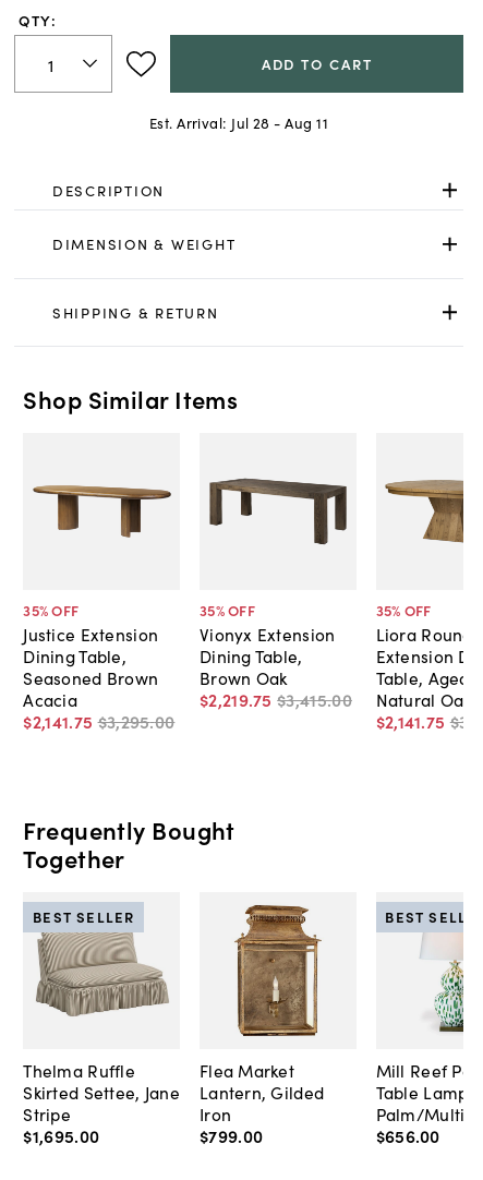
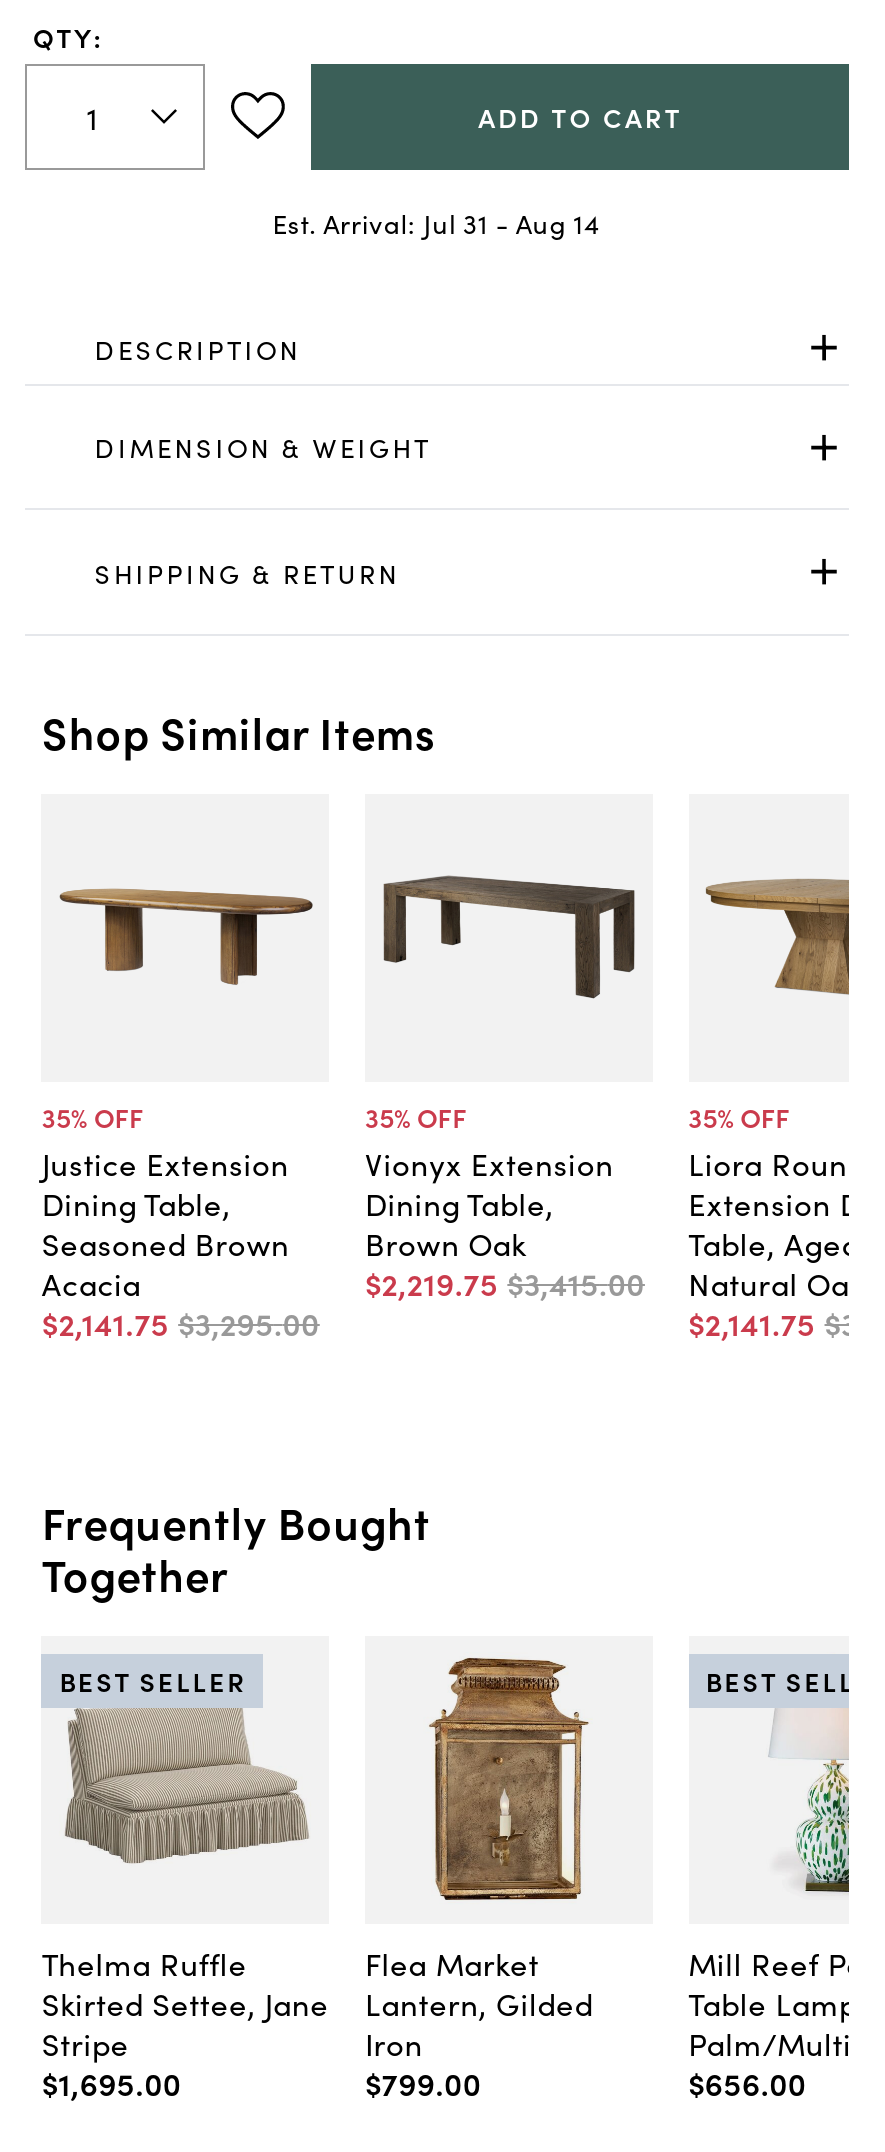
[149,112,328,133] Est. Arrival: Jul 28 - Aug 11 -> [273,205,601,243] Est. Arrival: Jul 31 - Aug 14

